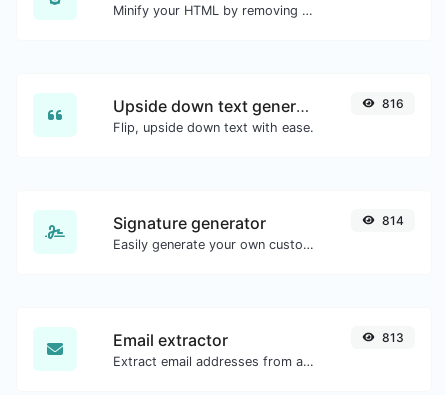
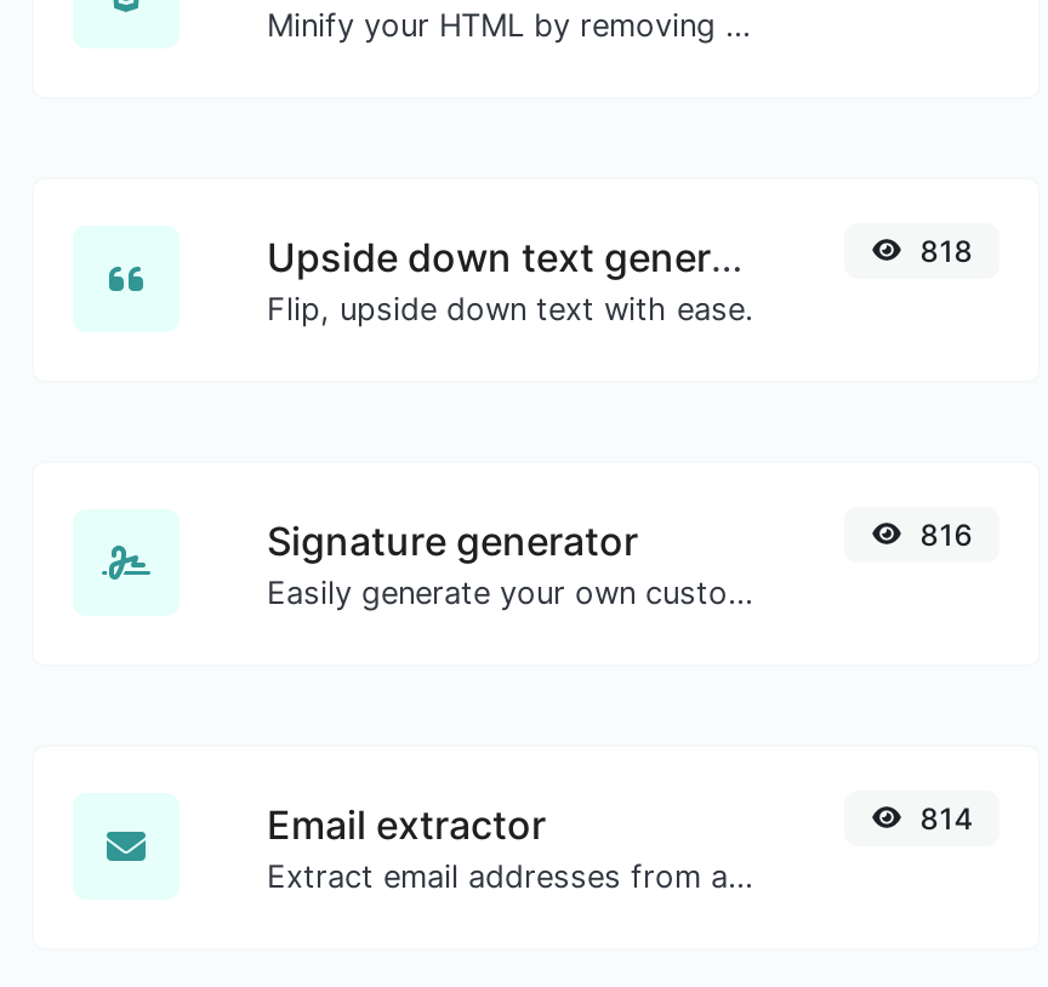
[379,96,404,111] 816 -> [913,232,973,268] 818
[379,213,404,228] 814 -> [913,516,973,552] 816
[379,330,404,345] 813 -> [913,799,973,836] 814

